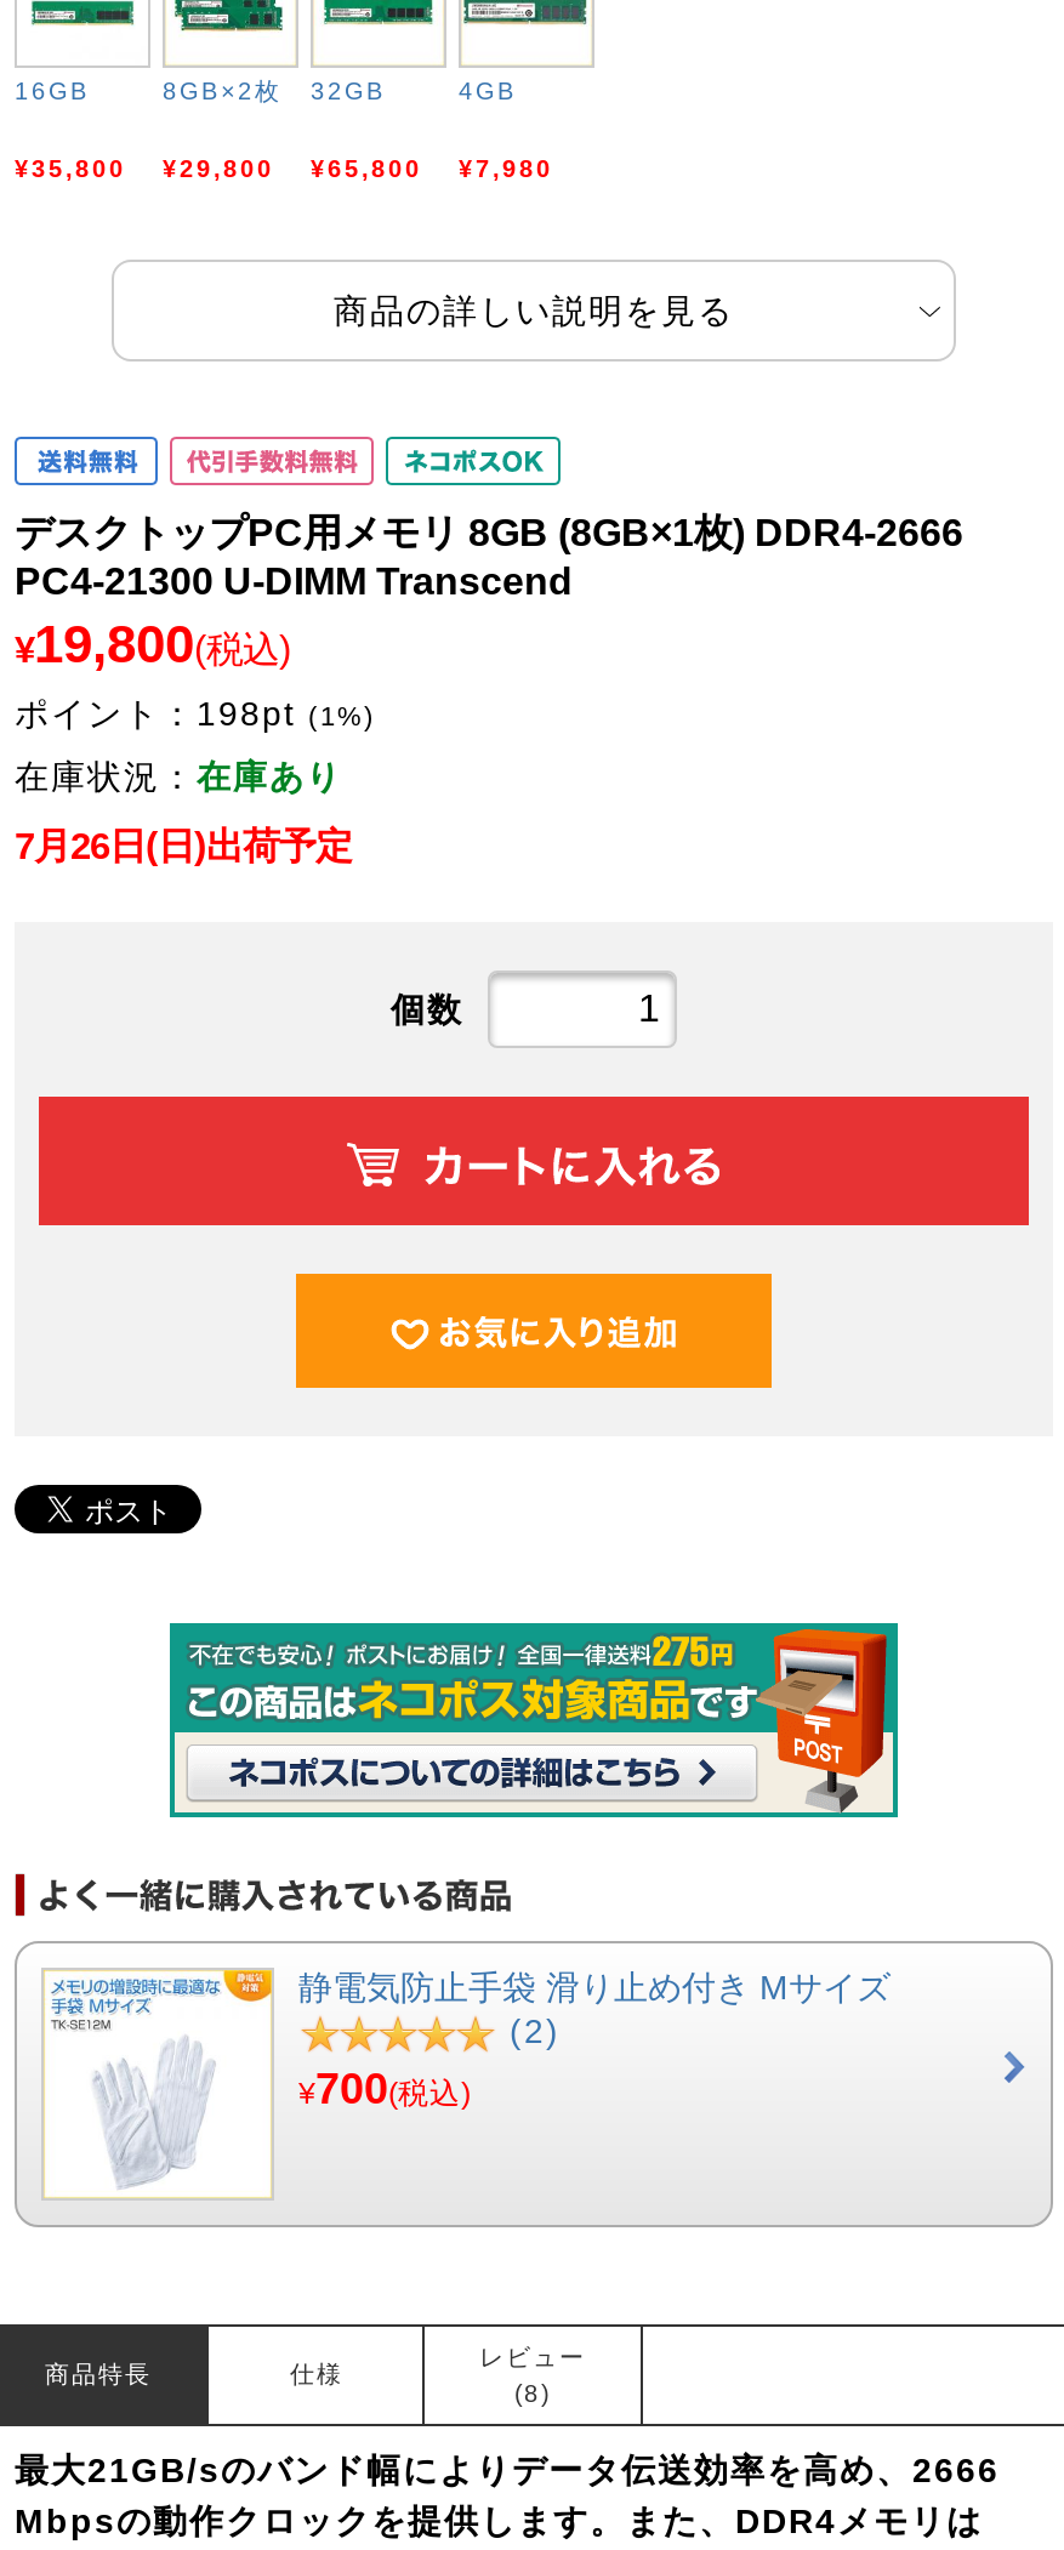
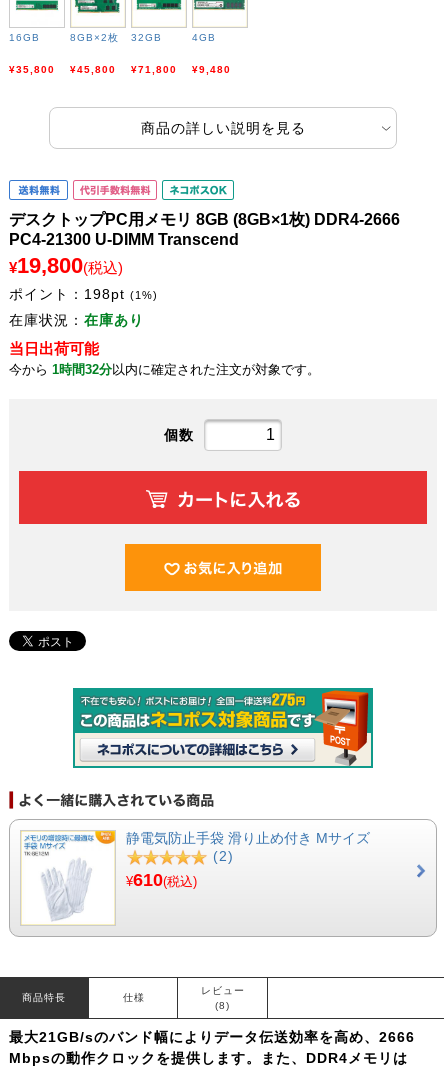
[163,155,274,182] ¥29,800 -> [70,64,116,75] ¥45,800
[311,155,422,182] ¥65,800 -> [131,64,177,75] ¥71,800
[459,155,553,182] ¥7,980 -> [192,64,231,75] ¥9,480
[15,826,352,867] 7月26日(日)出荷予定 -> [9,340,320,377] 当日出荷可能 | 今から1時間32分以内に確定された注文が対象です。
[298,2065,471,2114] ¥700(税込) -> [126,870,197,890] ¥610(税込)

